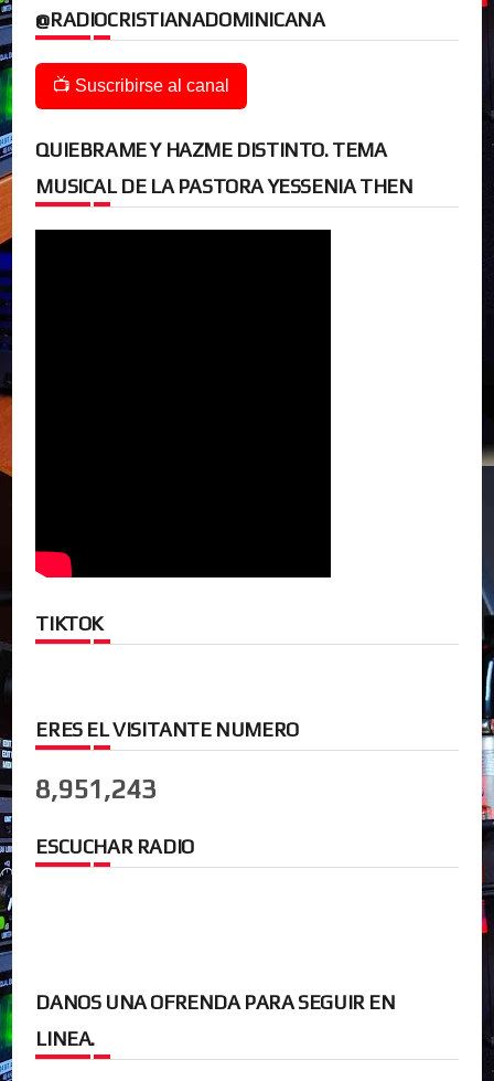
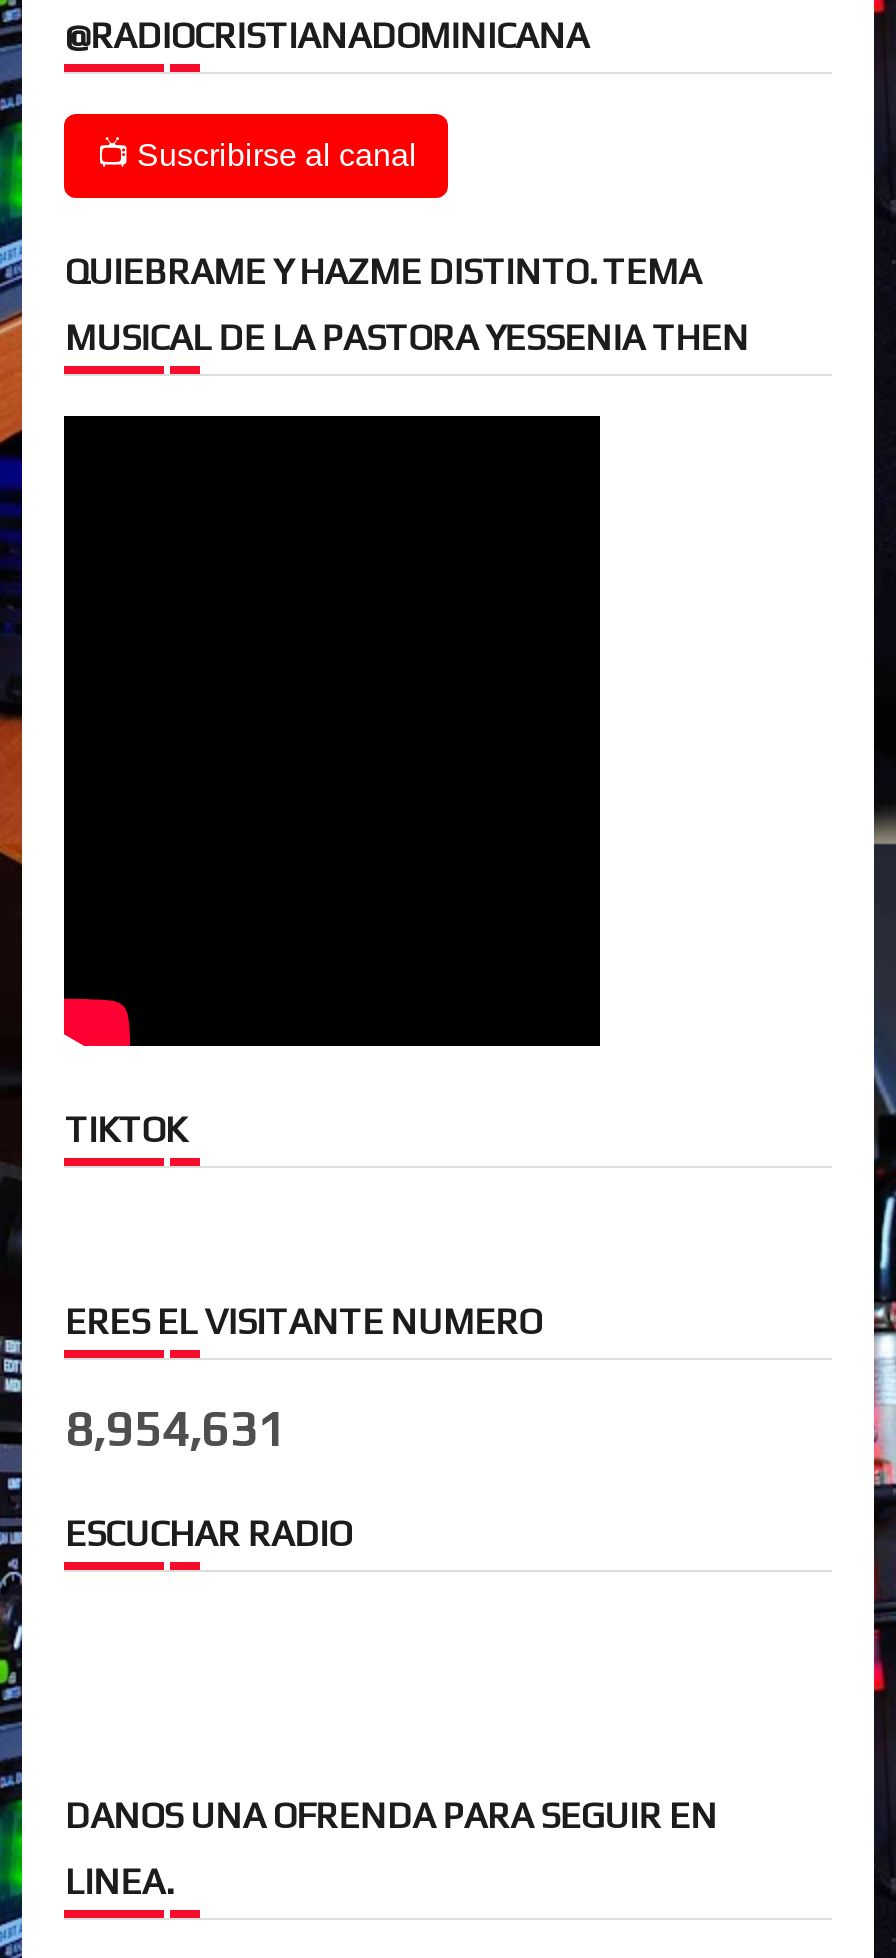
[36,774,157,804] 8,951,243 -> [65,1403,285,1457] 8,954,631

